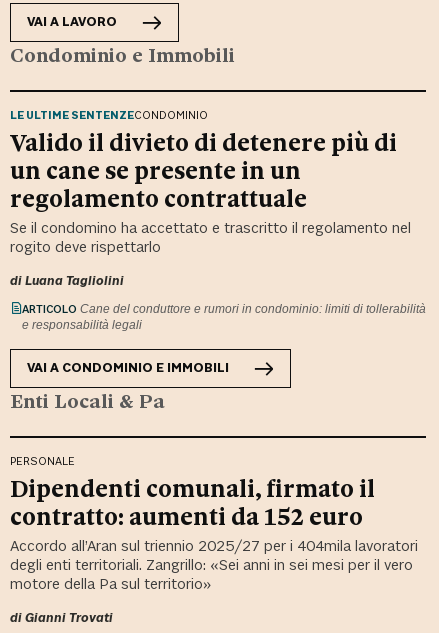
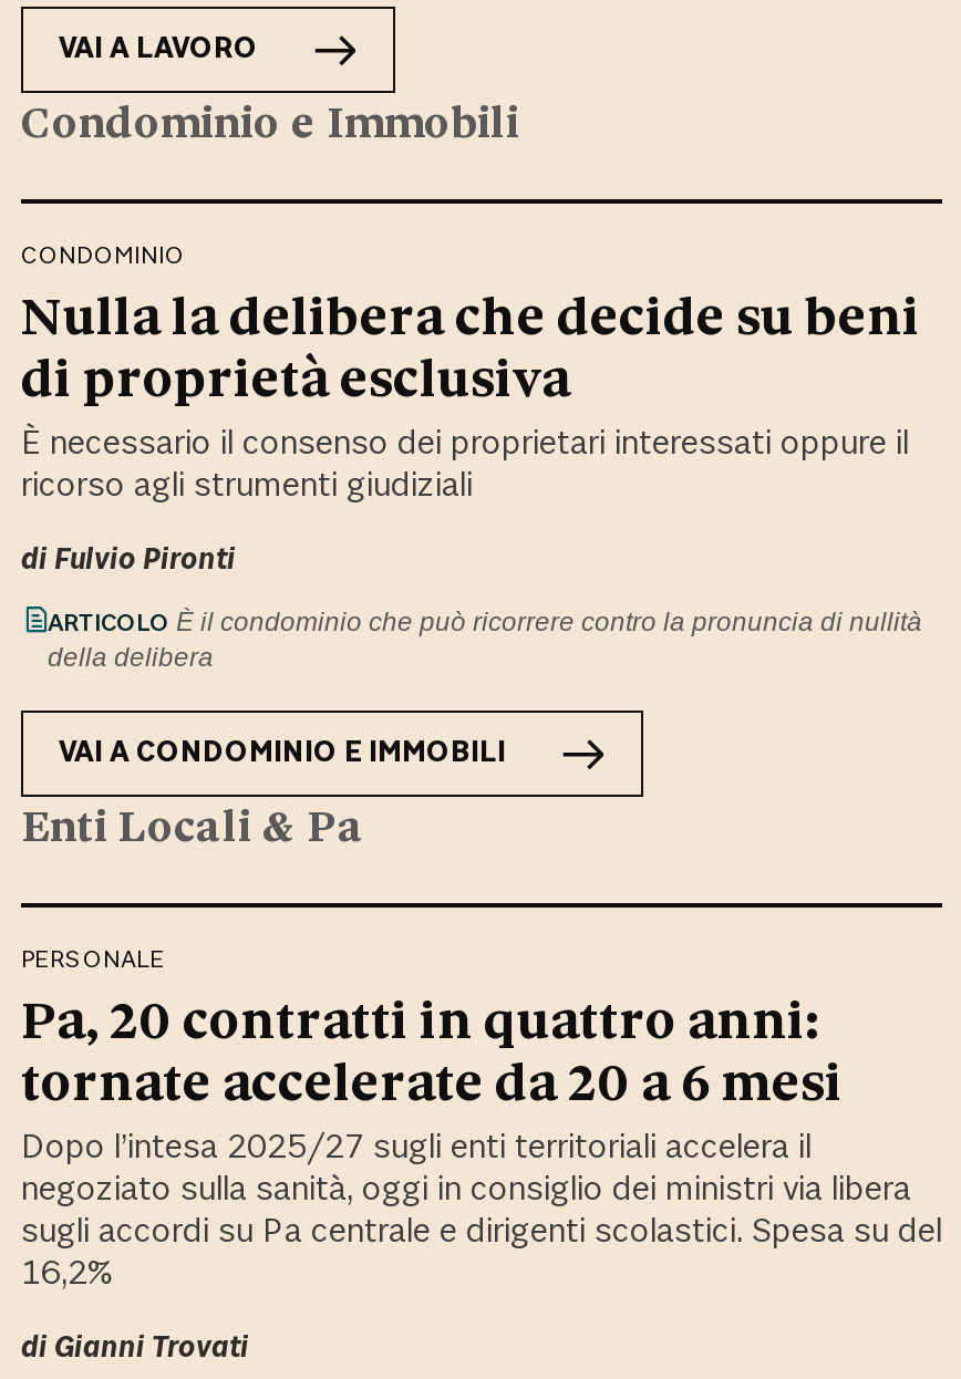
[10,108,411,257] LE ULTIME SENTENZECONDOMINIO | Valido il divieto di detenere più di | un cane se presente in un | regolamento contrattuale | Se il condomino ha accettato e trascritto il regolamento nel | rogito deve rispettarlo -> [21,238,920,507] CONDOMINIO | Nulla la delibera che decide su beni | di proprietà esclusiva | È necessario il consenso dei proprietari interessati oppure il | ricorso agli strumenti giudiziali
[10,273,124,289] di Luana Tagliolini -> [21,543,236,578] di Fulvio Pironti
[22,302,426,332] ARTICOLO Cane del conduttore e rumori in condominio: limiti di tollerabilità | e responsabilità legali -> [48,607,922,673] ARTICOLO È il condominio che può ricorrere contro la pronuncia di nullità | della delibera
moved [10,360,229,469] -> [21,735,506,975]: VAI A CONDOMINIO E IMMOBILI | Enti Locali & Pa | PERSONALE
[10,470,418,594] Dipendenti comunali, firmato il | contratto: aumenti da 152 euro | Accordo all’Aran sul triennio 2025/27 per i 404mila lavoratori | degli enti territoriali. Zangrillo: «Sei anni in sei mesi per il vero | motore della Pa sul territorio» -> [21,979,942,1295] Pa, 20 contratti in quattro anni: | tornate accelerate da 20 a 6 mesi | Dopo l’intesa 2025/27 sugli enti territoriali accelera il | negoziato sulla sanità, oggi in consiglio dei ministri via libera | sugli accordi su Pa centrale e dirigenti scolastici. Spesa su del | 16,2%

